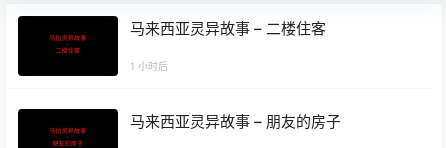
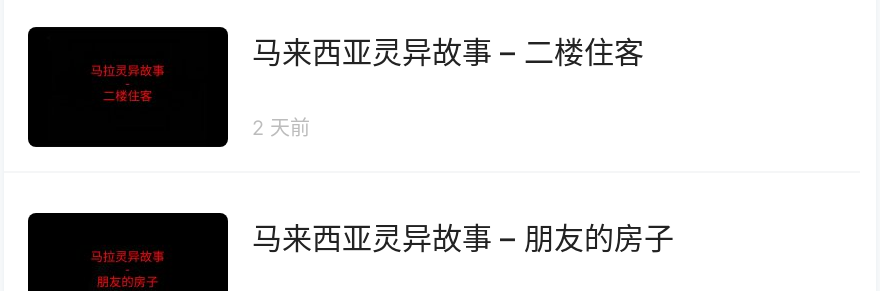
[130,60,168,72] 1 小时后 -> [252,115,310,139] 2 天前

